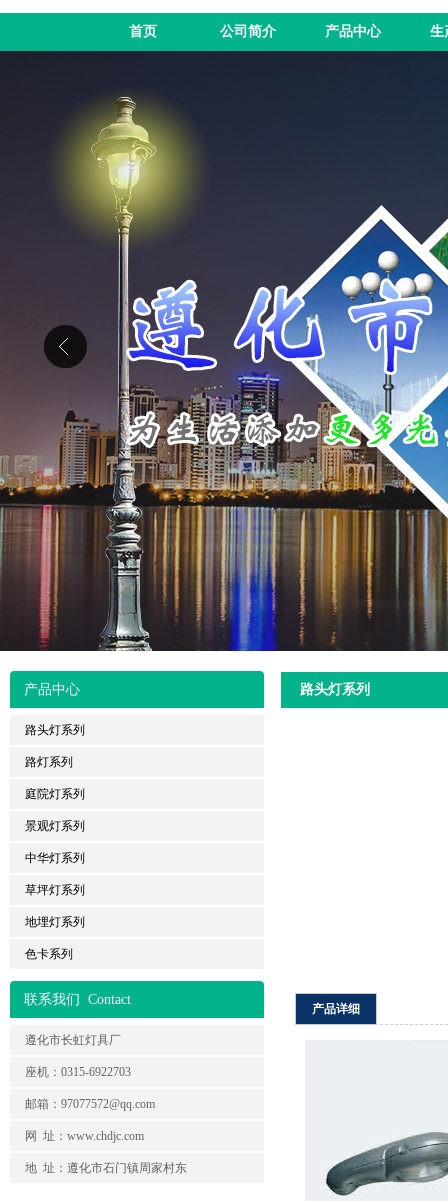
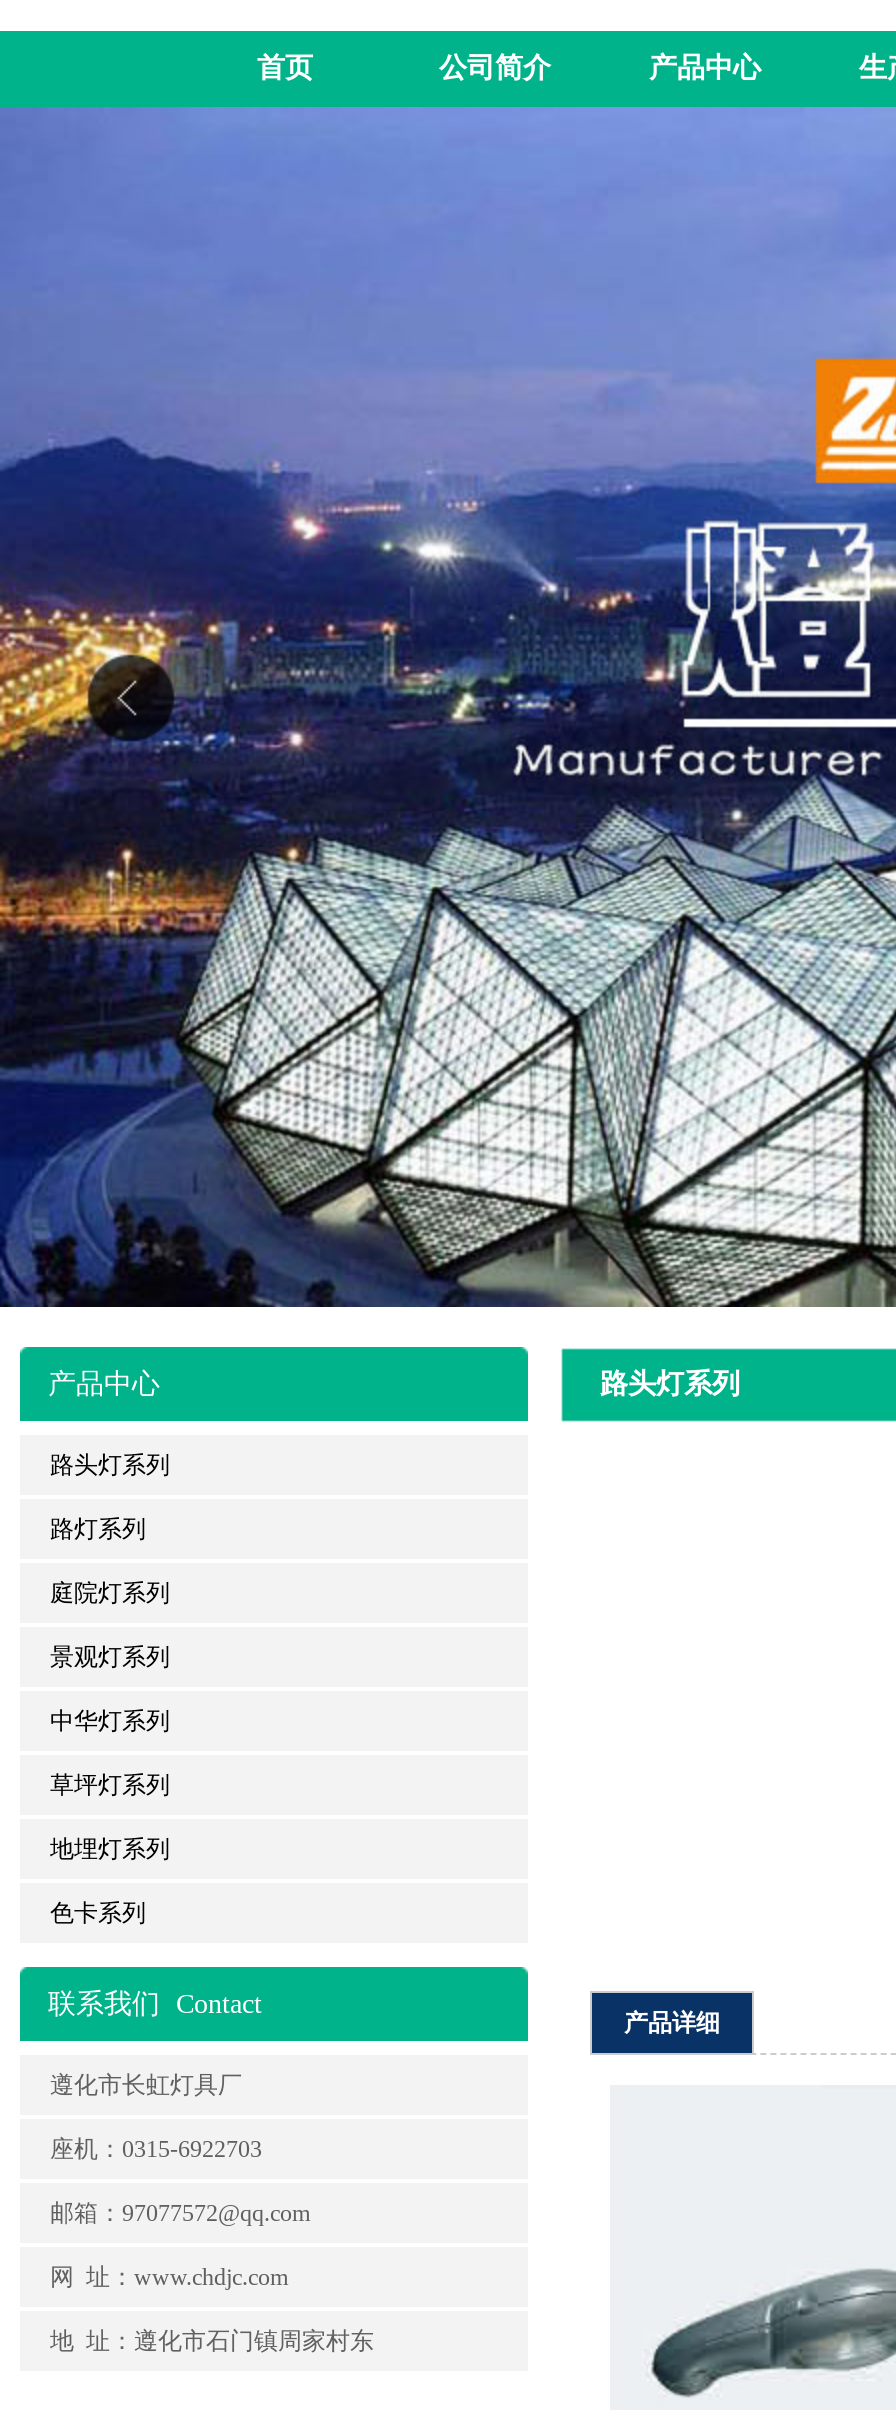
[3,50,445,652] [image] -> [6,105,890,1309] [image]

